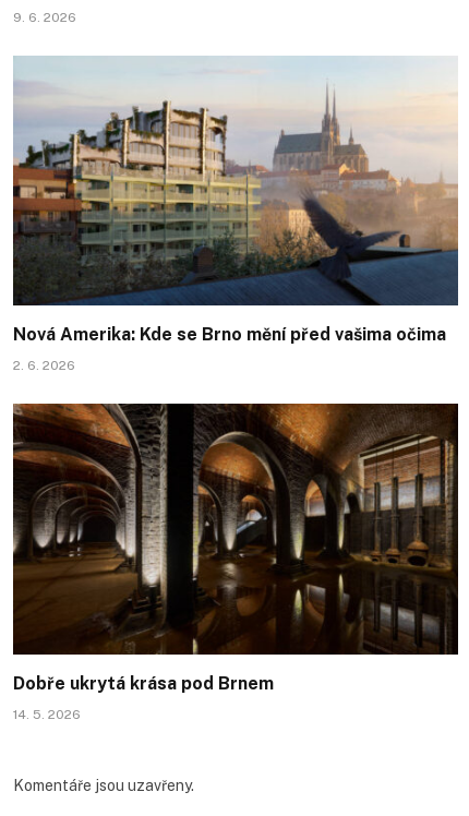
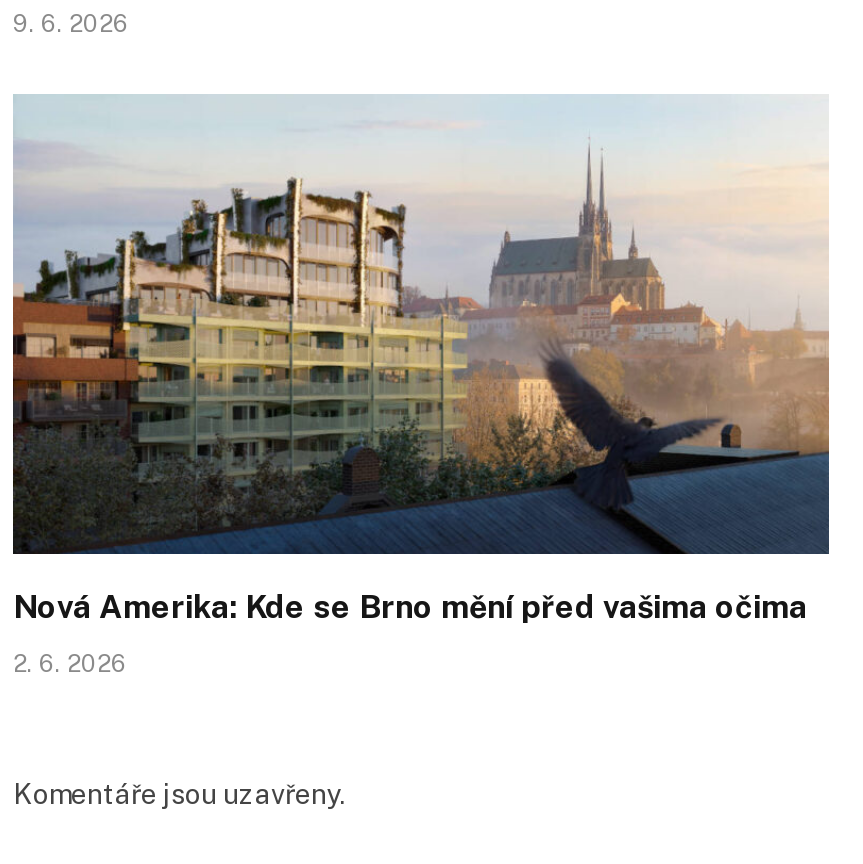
[12,403,459,722] [image] | Dobře ukrytá krása pod Brnem | 14. 5. 2026 -> none

